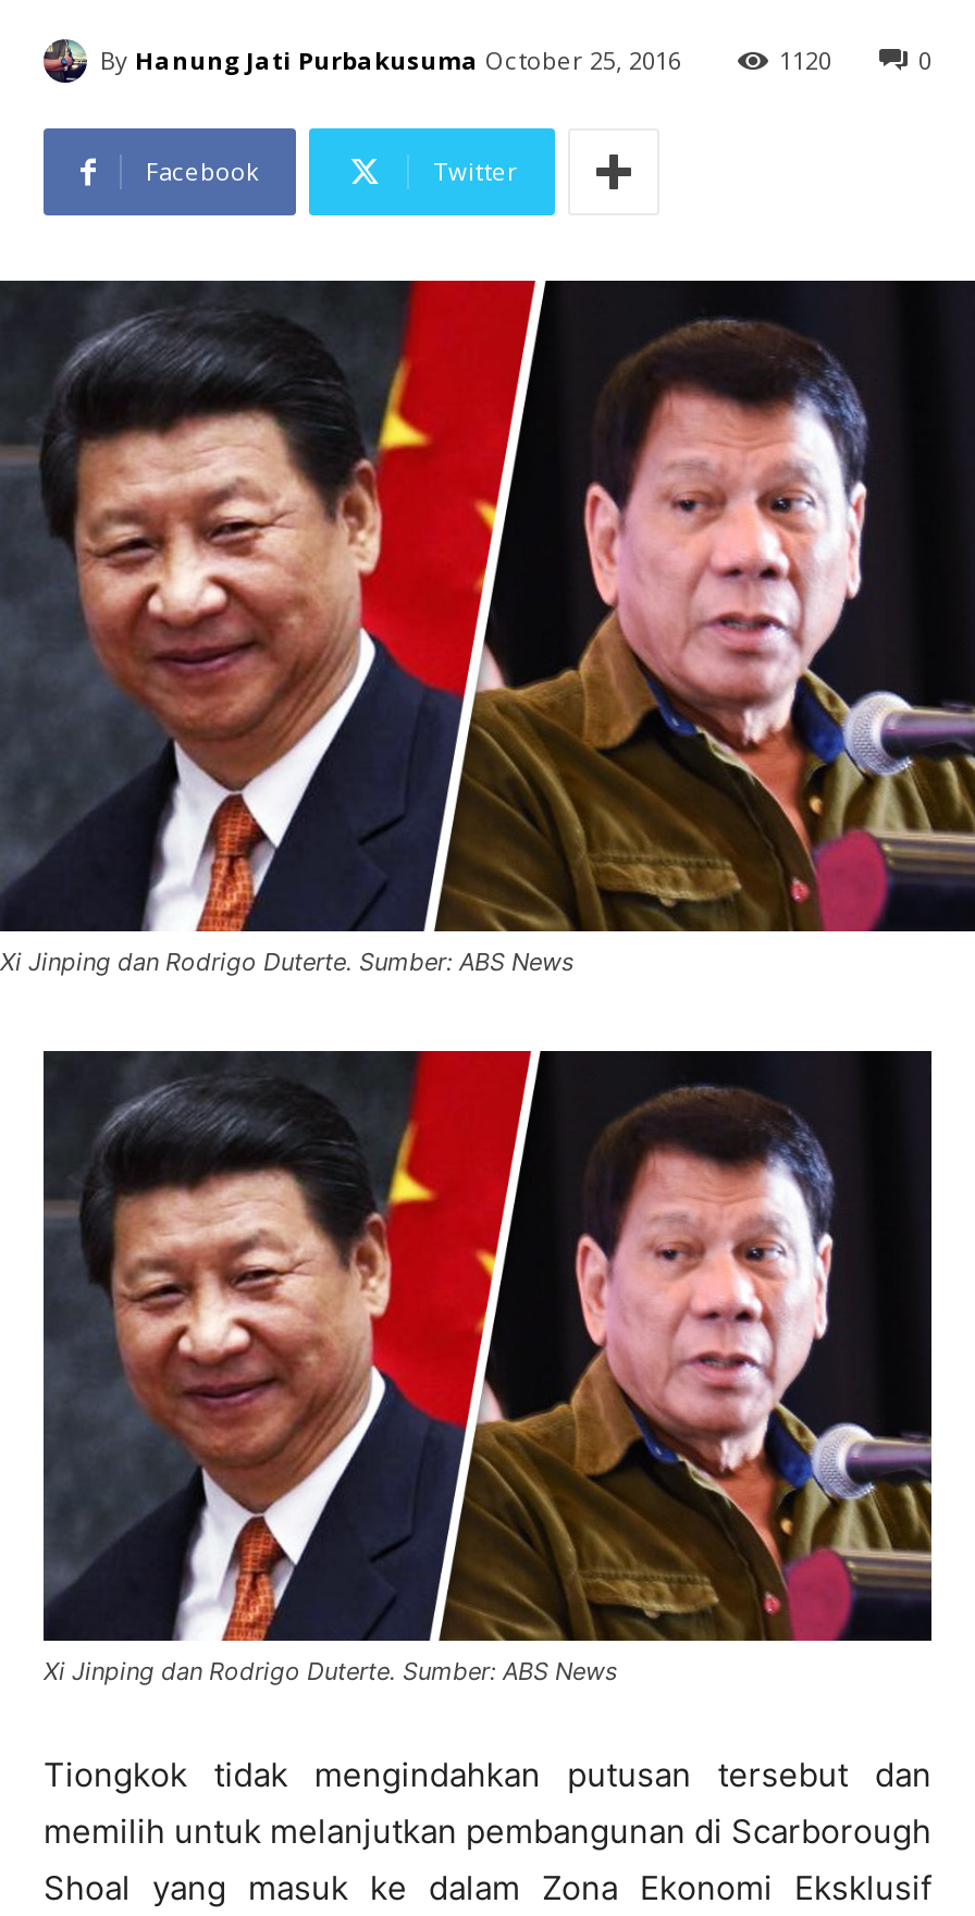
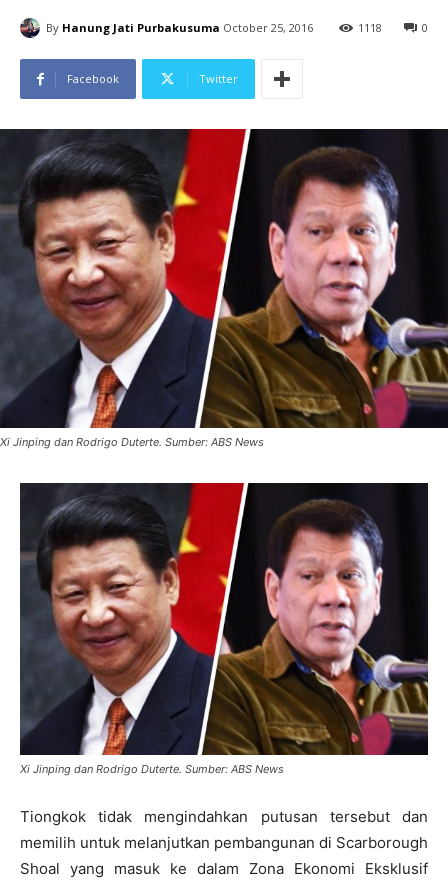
[779,44,831,76] 1120 -> [358,20,382,35] 1118

